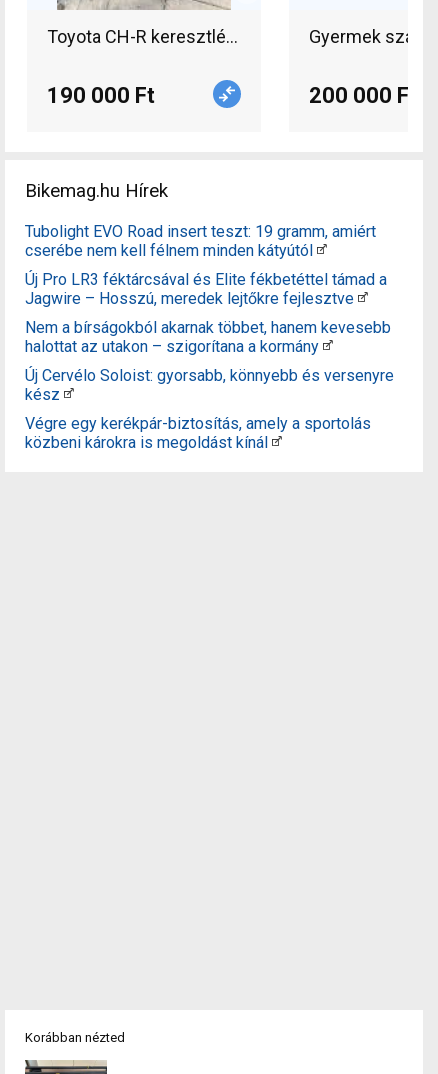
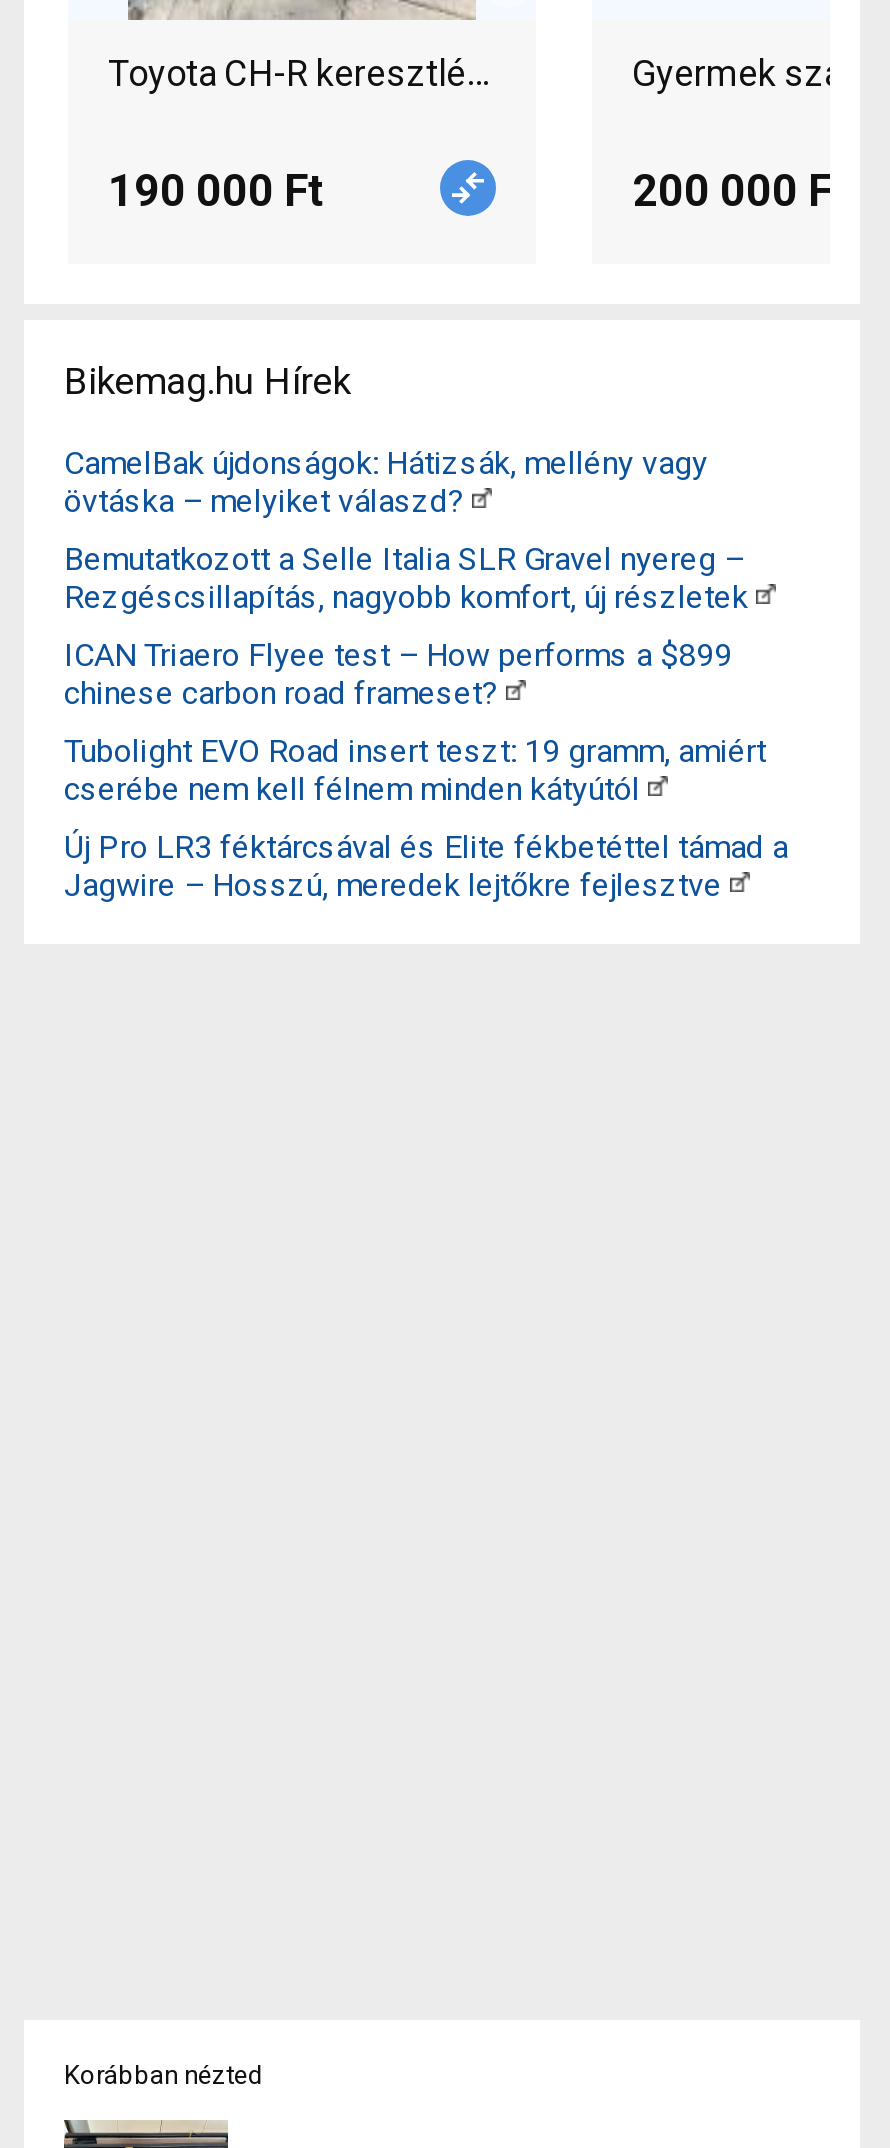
none -> [64,443,748,711] CamelBak újdonságok: Hátizsák, mellény vagy | övtáska – melyiket válaszd? | Bemutatkozott a Selle Italia SLR Gravel nyereg – | Rezgéscsillapítás, nagyobb komfort, új részletek | ICAN Triaero Flyee test – How performs a $899 | chinese carbon road frameset?
moved [25,222,387,308] -> [64,731,788,903]: Tubolight EVO Road insert teszt: 19 gramm, amiért | cserébe nem kell félnem minden kátyútól | Új Pro LR3 féktárcsával és Elite fékbetéttel támad a | Jagwire – Hosszú, meredek lejtőkre fejlesztve
[25,318,394,452] Nem a bírságokból akarnak többet, hanem kevesebb | halottat az utakon – szigorítana a kormány | Új Cervélo Soloist: gyorsabb, könnyebb és versenyre | kész | Végre egy kerékpár-biztosítás, amely a sportolás | közbeni károkra is megoldást kínál -> none

